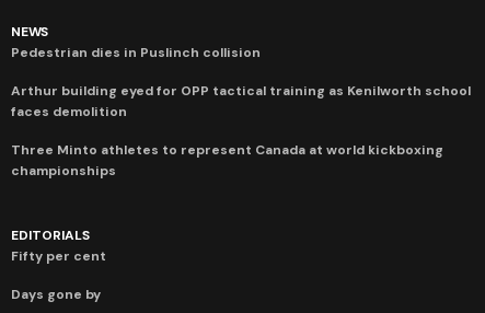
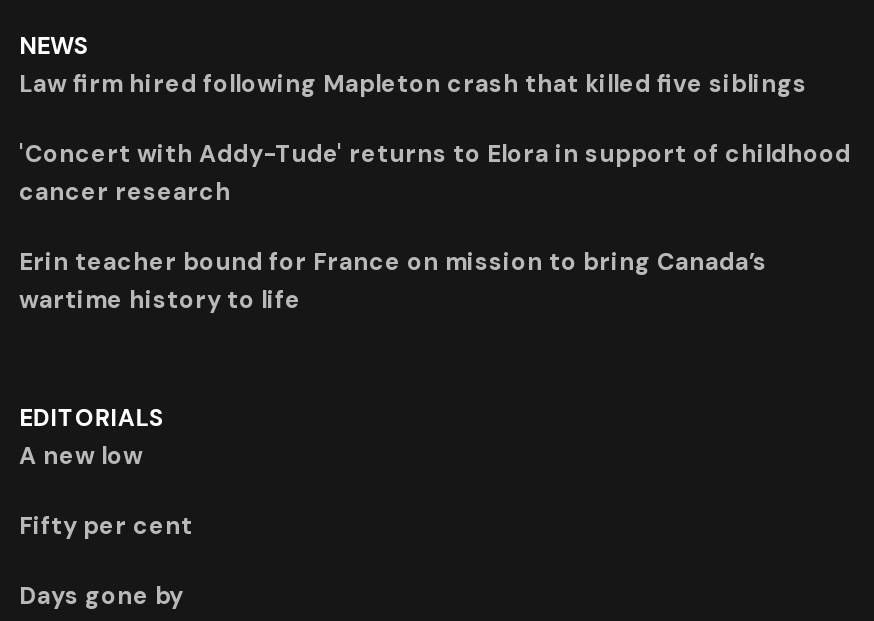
[11,43,261,61] Pedestrian dies in Puslinch collision -> [19,67,807,99] Law firm hired following Mapleton crash that killed five siblings
[11,82,471,120] Arthur building eyed for OPP tactical training as Kenilworth school | faces demolition -> [19,137,851,207] 'Concert with Addy-Tude' returns to Elora in support of childhood | cancer research
[11,141,443,179] Three Minto athletes to represent Canada at world kickboxing | championships -> [19,245,767,315] Erin teacher bound for France on mission to bring Canada’s | wartime history to life
none -> [19,439,143,471] A new low

